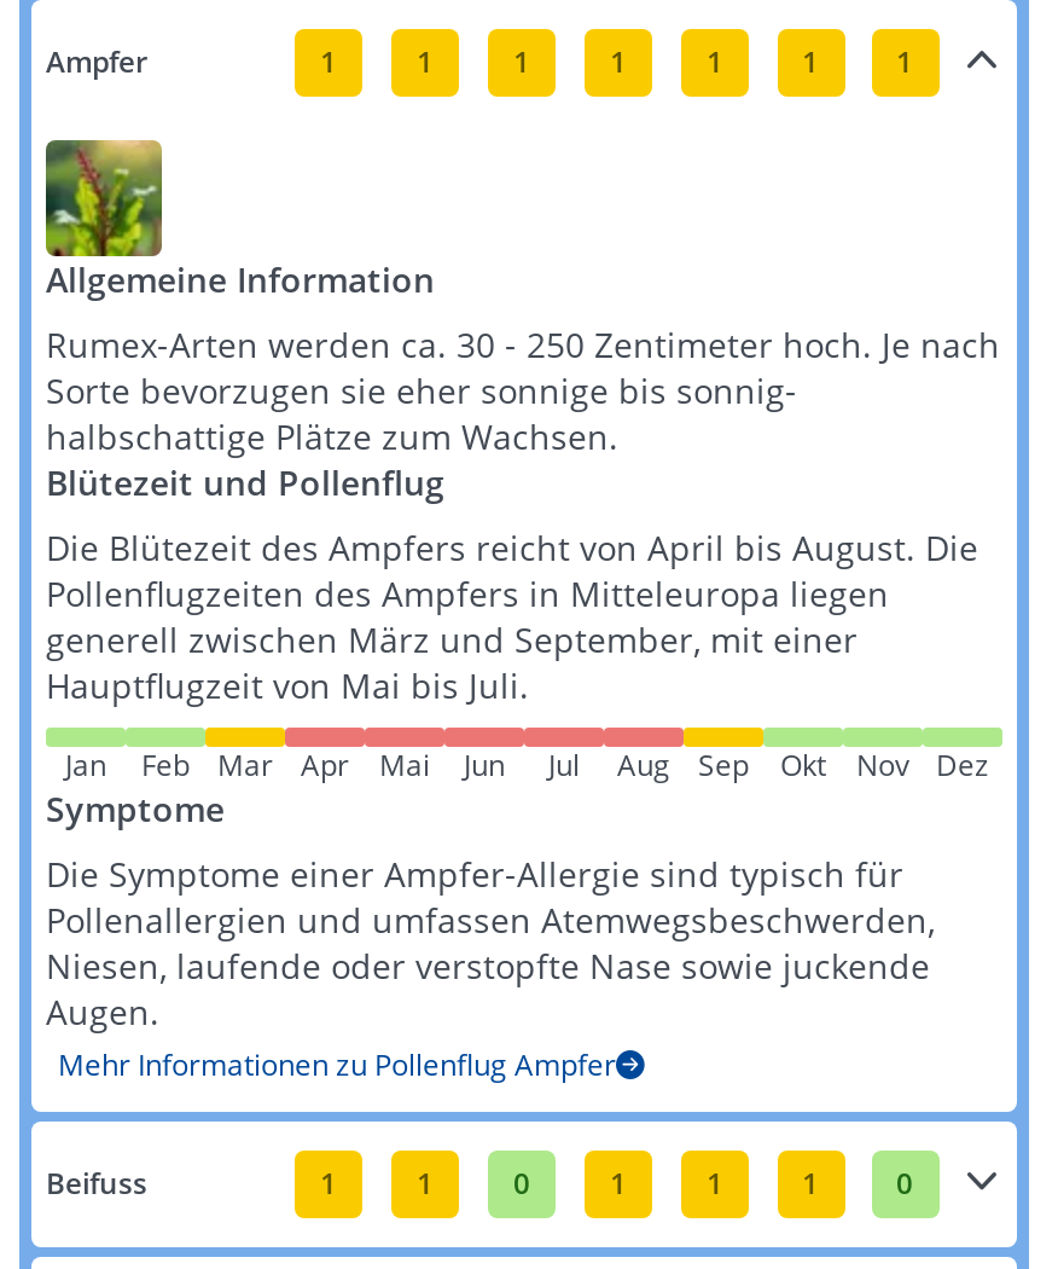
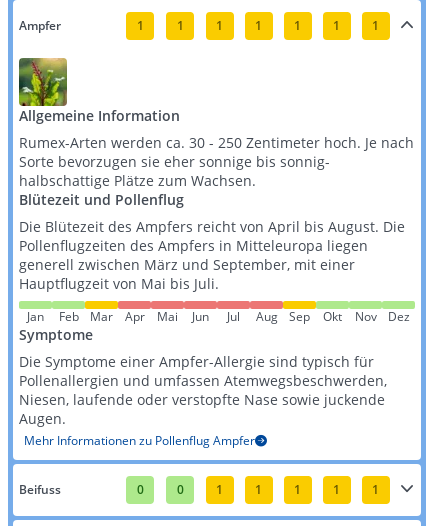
[320,1163,434,1204] 1 | 1 -> [136,481,143,498] 0
[896,1163,913,1204] 0 -> [333,481,379,498] 1 | 1

